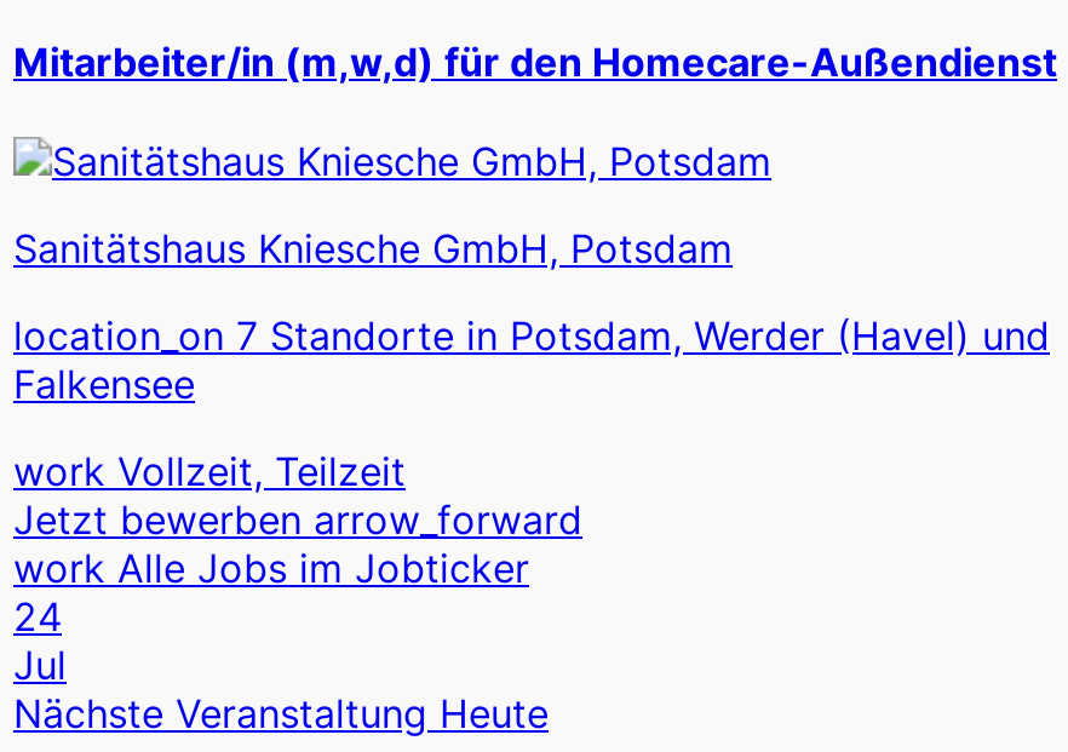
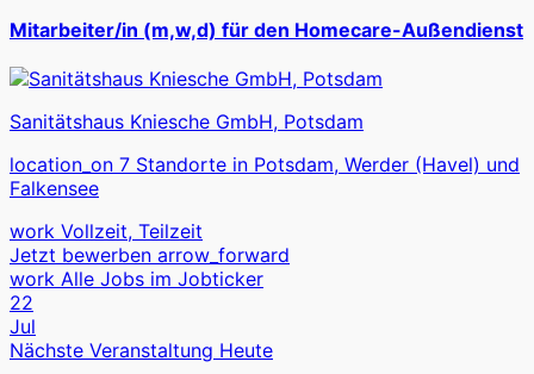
[13,592,62,641] 24 -> [10,291,33,314] 22

